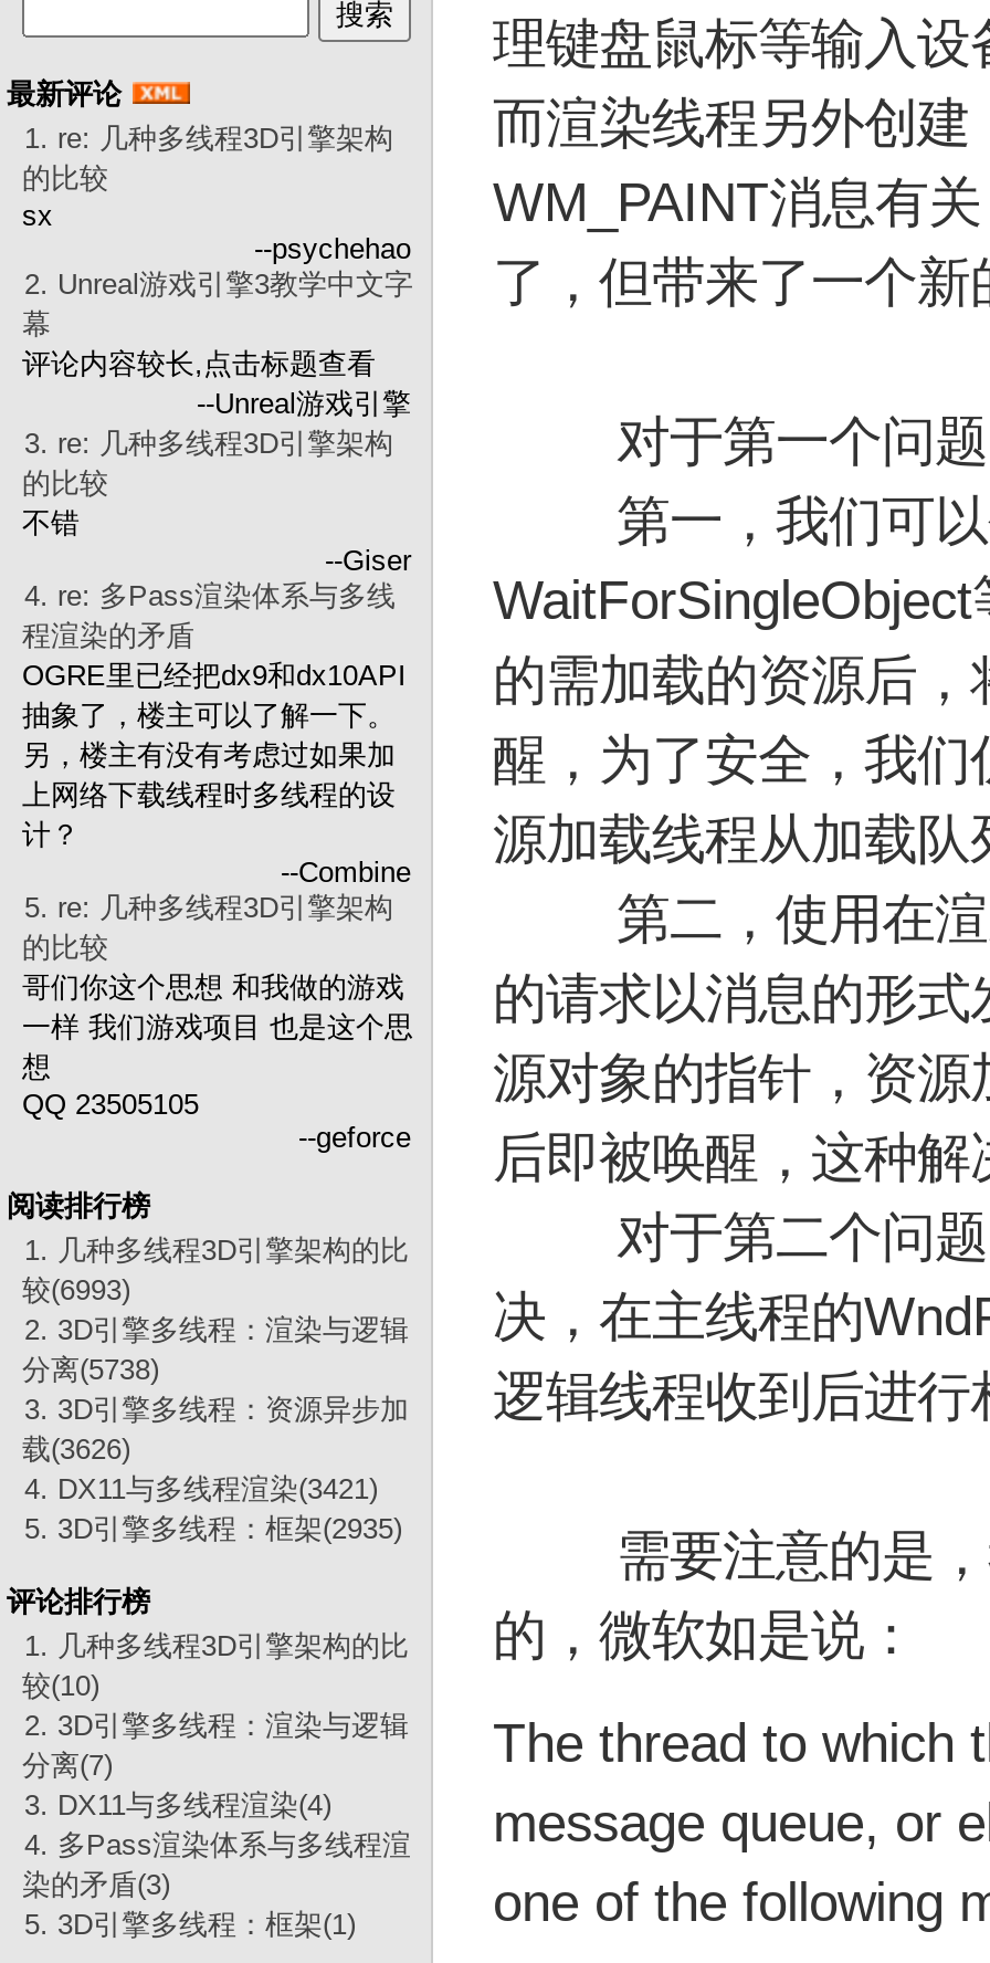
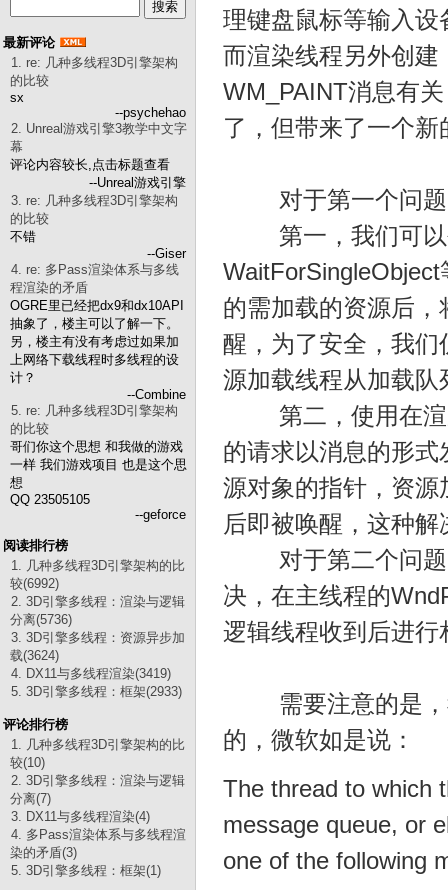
[22,1273,130,1306] 较(6993) -> [10,576,59,591] 较(6992)
[22,1353,159,1386] 分离(5738) -> [10,612,72,627] 分离(5736)
[22,1432,130,1466] 载(3626) -> [10,648,59,663] 载(3624)
[24,1472,378,1505] 4. DX11与多线程渲染(3421) -> [11,666,171,681] 4. DX11与多线程渲染(3419)
[24,1512,402,1545] 5. 3D引擎多线程：框架(2935) -> [11,684,182,699] 5. 3D引擎多线程：框架(2933)

